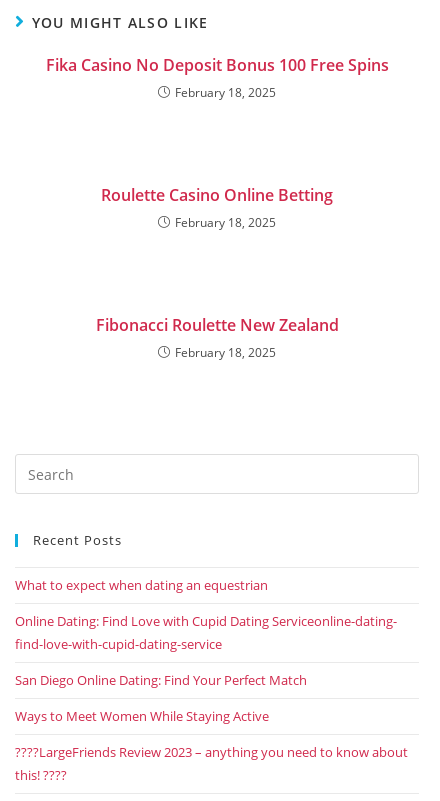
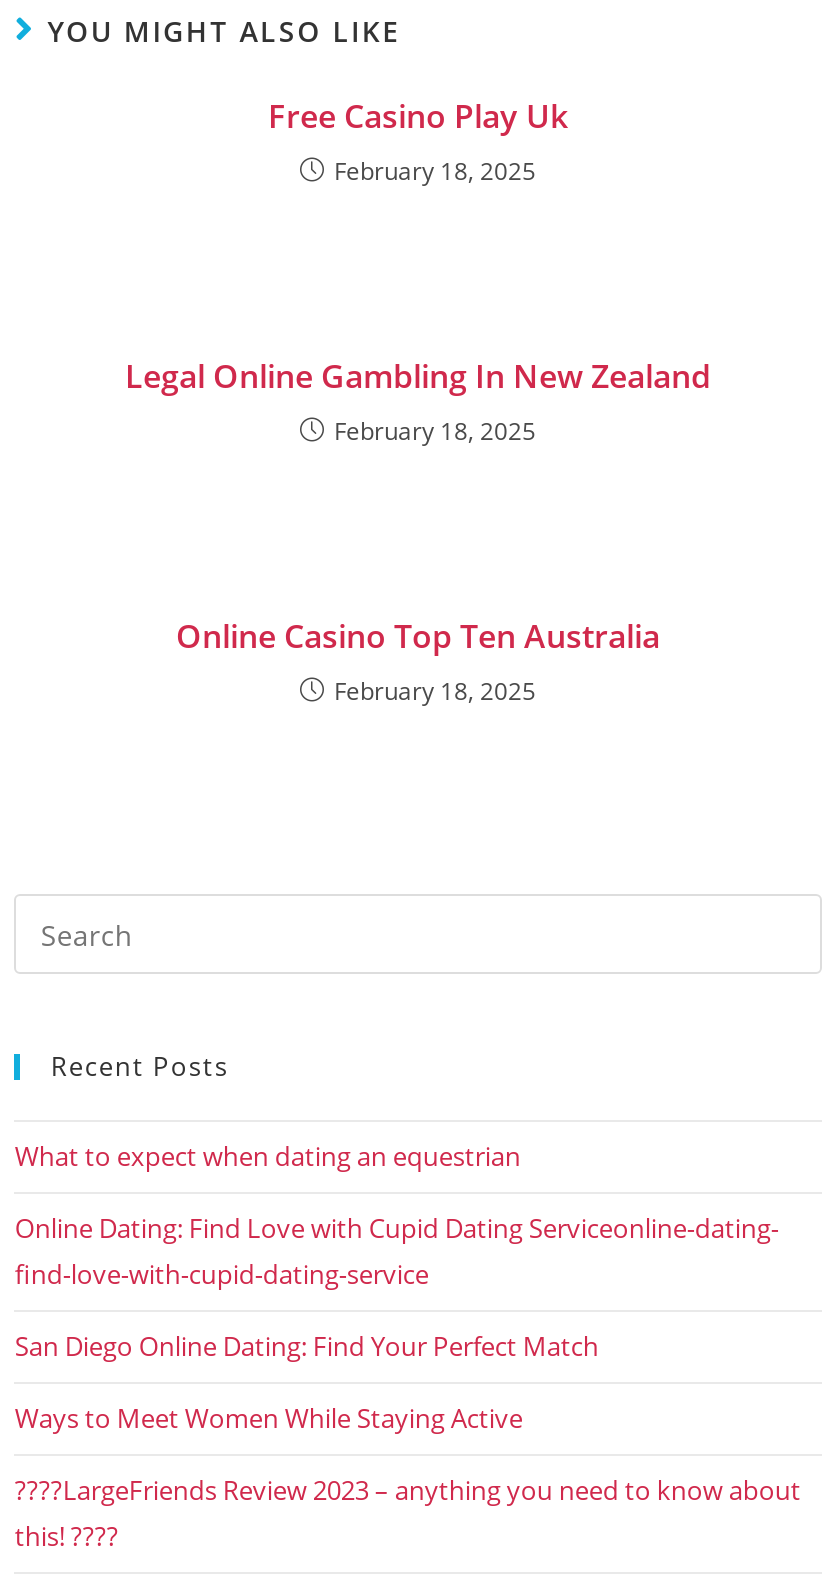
[45,54,388,76] Fika Casino No Deposit Bonus 100 Free Spins -> [268,94,568,138] Free Casino Play Uk
[101,184,333,206] Roulette Casino Online Betting -> [125,354,711,398] Legal Online Gambling In New Zealand
[95,314,338,336] Fibonacci Roulette New Zealand -> [176,614,660,658] Online Casino Top Ten Australia

